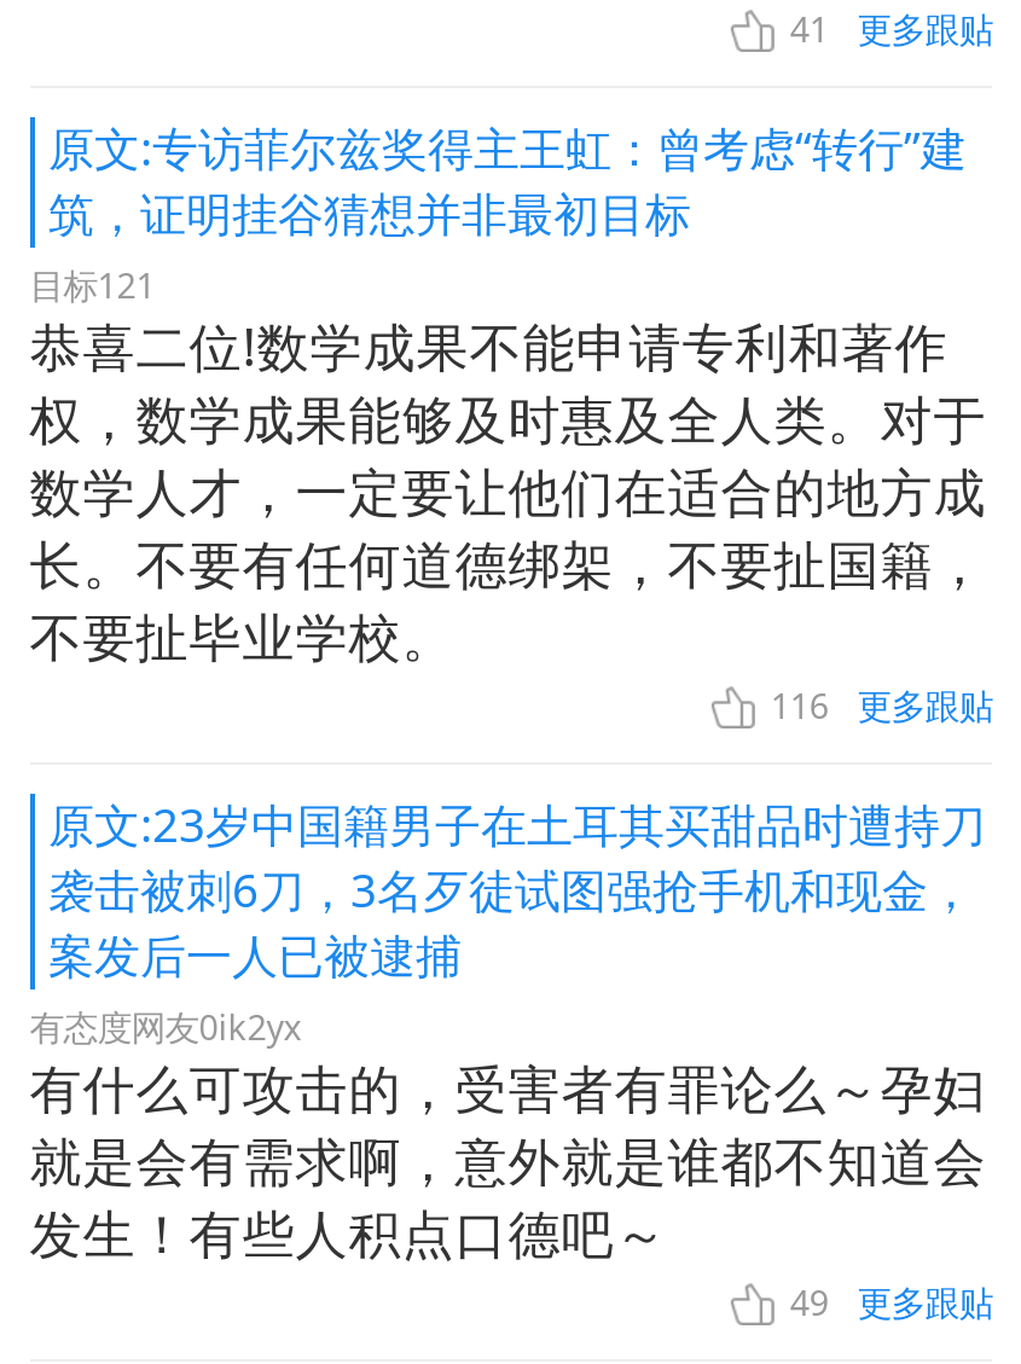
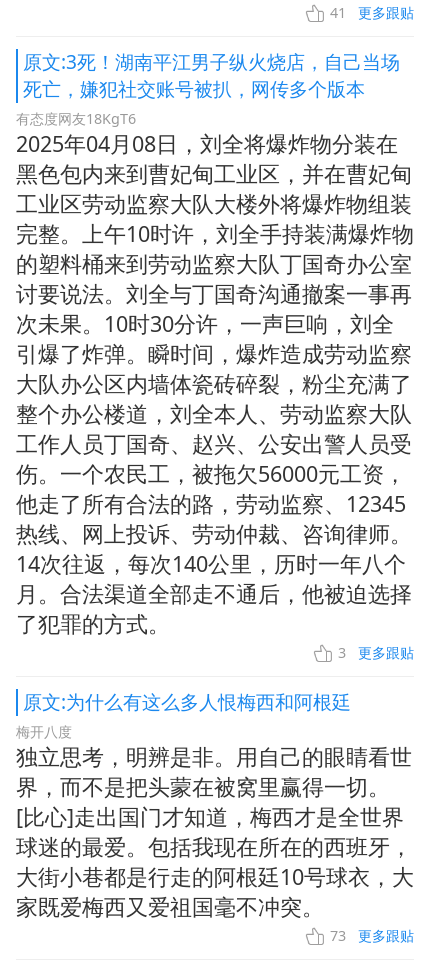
[29,118,986,729] 原文:专访菲尔兹奖得主王虹：曾考虑“转行”建 | 筑，证明挂谷猜想并非最初目标 | 目标121 | 恭喜二位!数学成果不能申请专利和著作 | 权，数学成果能够及时惠及全人类。对于 | 数学人才，一定要让他们在适合的地方成 | 长。不要有任何道德绑架，不要扯国籍， | 不要扯毕业学校。 | 116 -> [16,49,414,662] 原文:3死！湖南平江男子纵火烧店，自己当场 | 死亡，嫌犯社交账号被扒，网传多个版本 | 有态度网友18KgT6 | 2025年04月08日，刘全将爆炸物分装在 | 黑色包内来到曹妃甸工业区，并在曹妃甸 | 工业区劳动监察大队大楼外将爆炸物组装 | 完整。上午10时许，刘全手持装满爆炸物 | 的塑料桶来到劳动监察大队丁国奇办公室 | 讨要说法。刘全与丁国奇沟通撤案一事再 | 次未果。10时30分许，一声巨响，刘全 | 引爆了炸弹。瞬时间，爆炸造成劳动监察 | 大队办公区内墙体瓷砖碎裂，粉尘充满了 | 整个办公楼道，刘全本人、劳动监察大队 | 工作人员丁国奇、赵兴、公安出警人员受 | 伤。一个农民工，被拖欠56000元工资， | 他走了所有合法的路，劳动监察、12345 | 热线、网上投诉、劳动仲裁、咨询律师。 | 14次往返，每次140公里，历时一年八个 | 月。合法渠道全部走不通后，他被迫选择 | 了犯罪的方式。 | 3
[29,794,986,1326] 原文:23岁中国籍男子在土耳其买甜品时遭持刀 | 袭击被刺6刀，3名歹徒试图强抢手机和现金， | 案发后一人已被逮捕 | 有态度网友0ik2yx | 有什么可攻击的，受害者有罪论么～孕妇 | 就是会有需求啊，意外就是谁都不知道会 | 发生！有些人积点口德吧～ | 49 -> [16,689,414,945] 原文:为什么有这么多人恨梅西和阿根廷 | 梅开八度 | 独立思考，明辨是非。用自己的眼睛看世 | 界，而不是把头蒙在被窝里赢得一切。 | [比心]走出国门才知道，梅西才是全世界 | 球迷的最爱。包括我现在所在的西班牙， | 大街小巷都是行走的阿根廷10号球衣，大 | 家既爱梅西又爱祖国毫不冲突。 | 73

